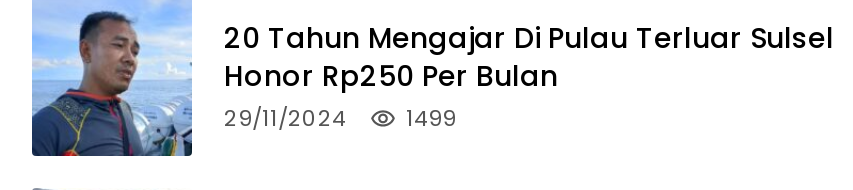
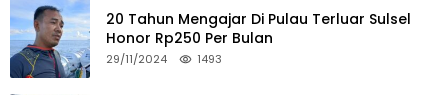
[224,102,456,134] 29/11/2024 1499 -> [106,51,222,67] 29/11/2024 1493

